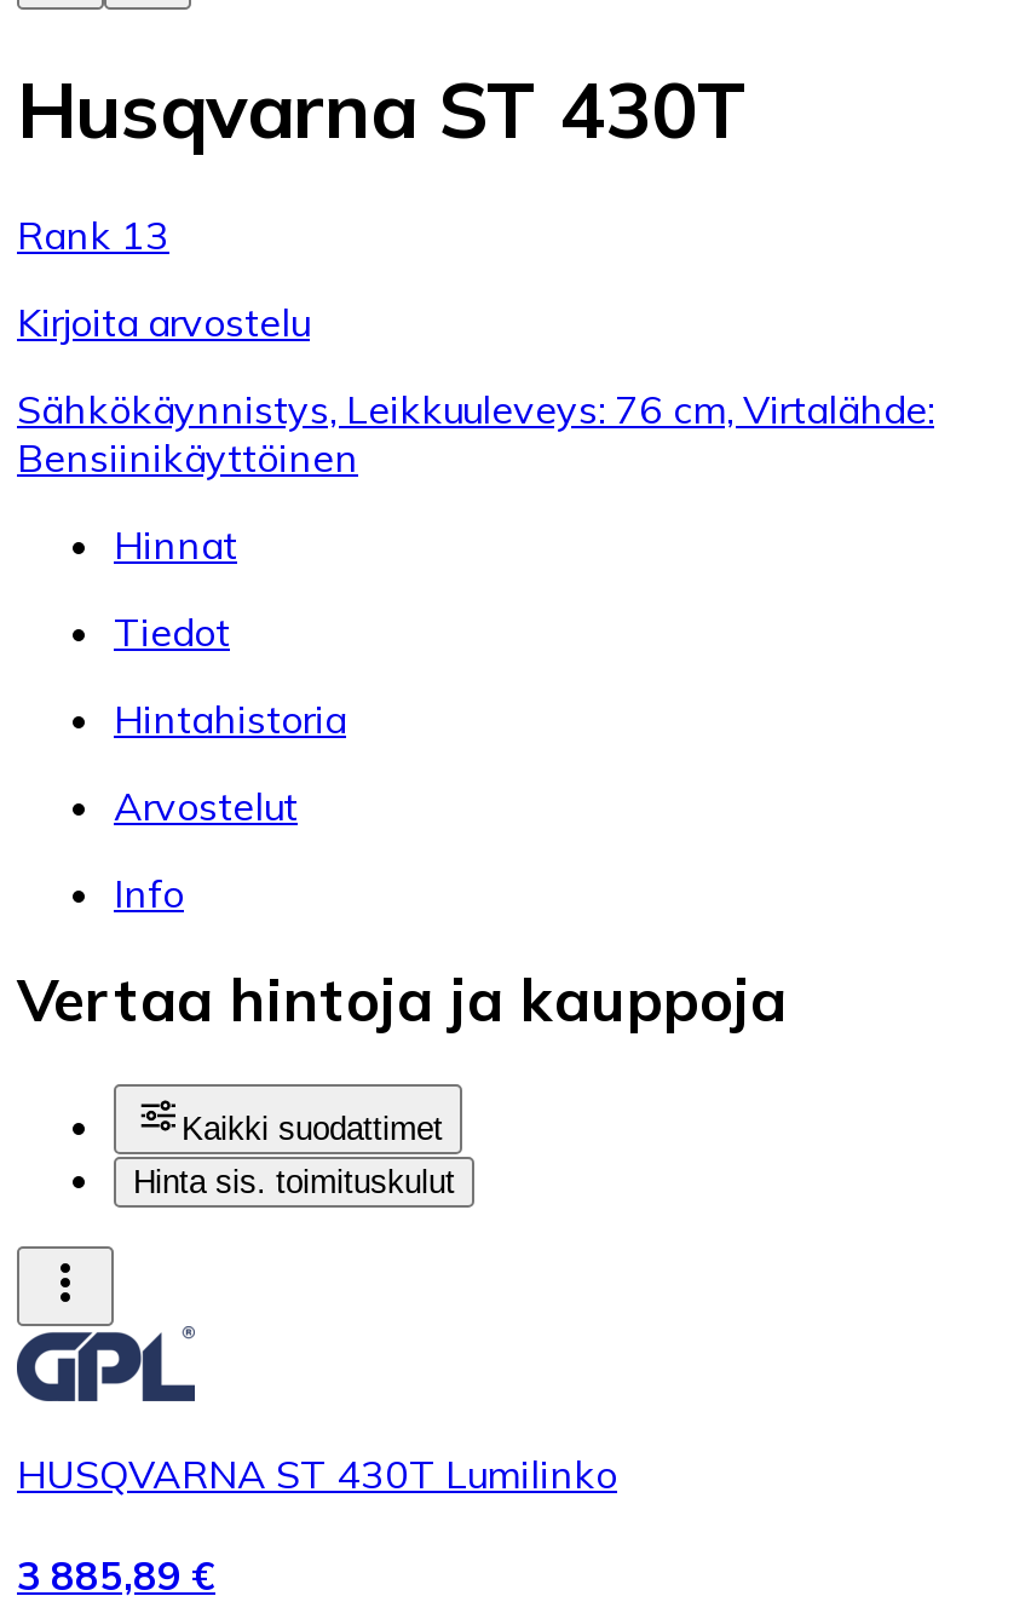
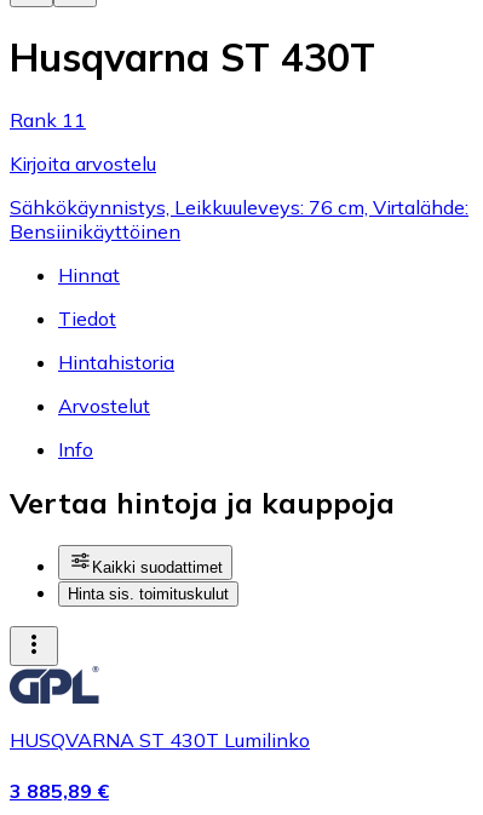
[17,209,169,258] Rank 13 -> [10,107,86,131] Rank 11

